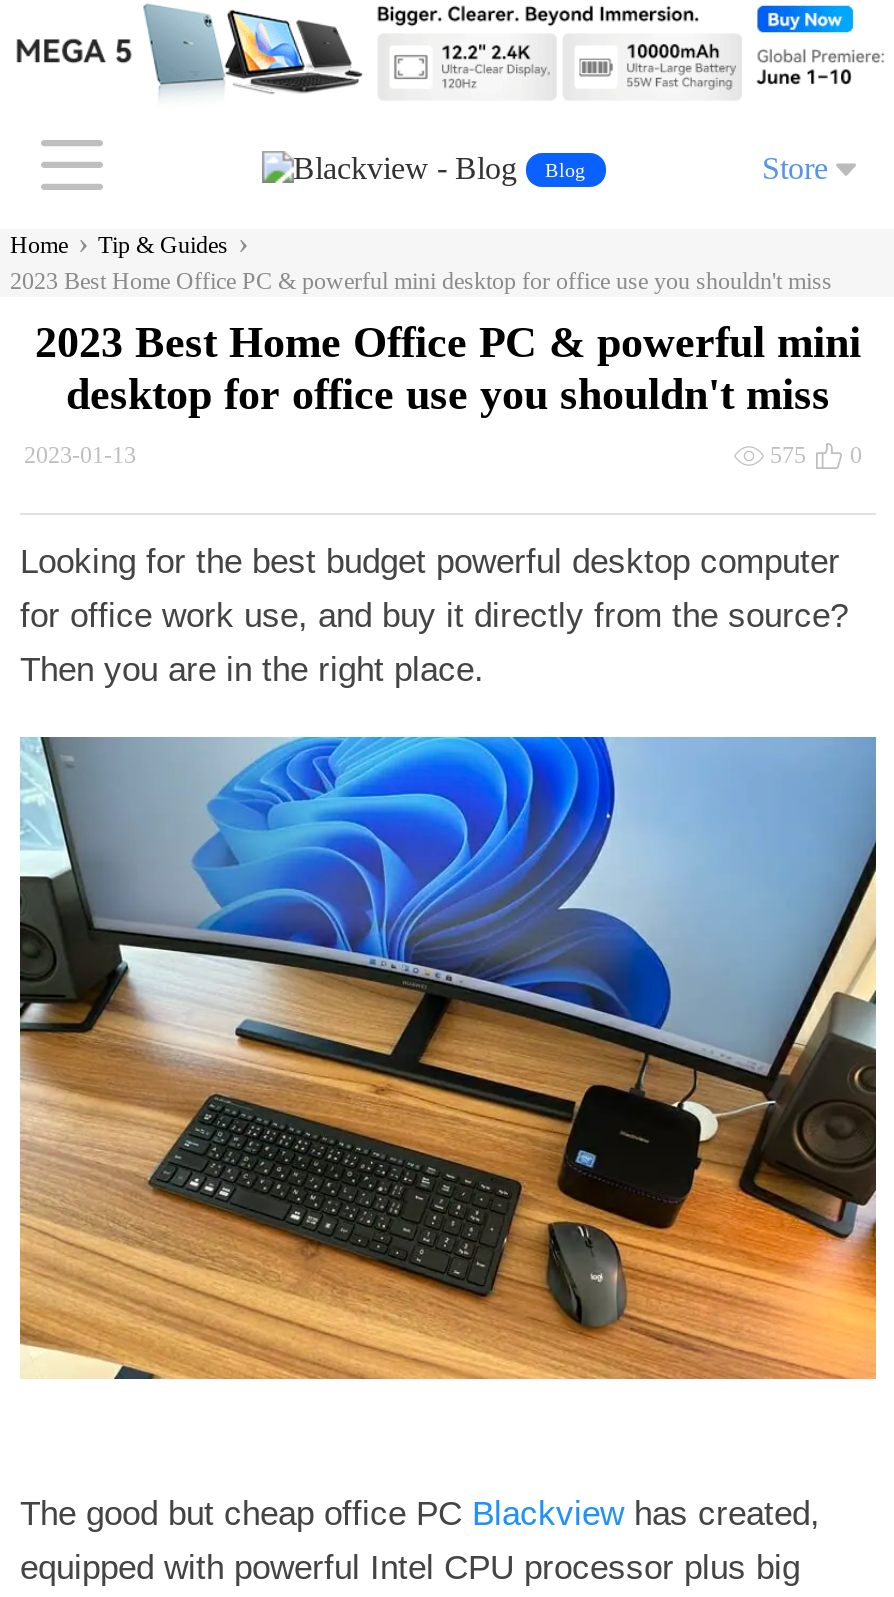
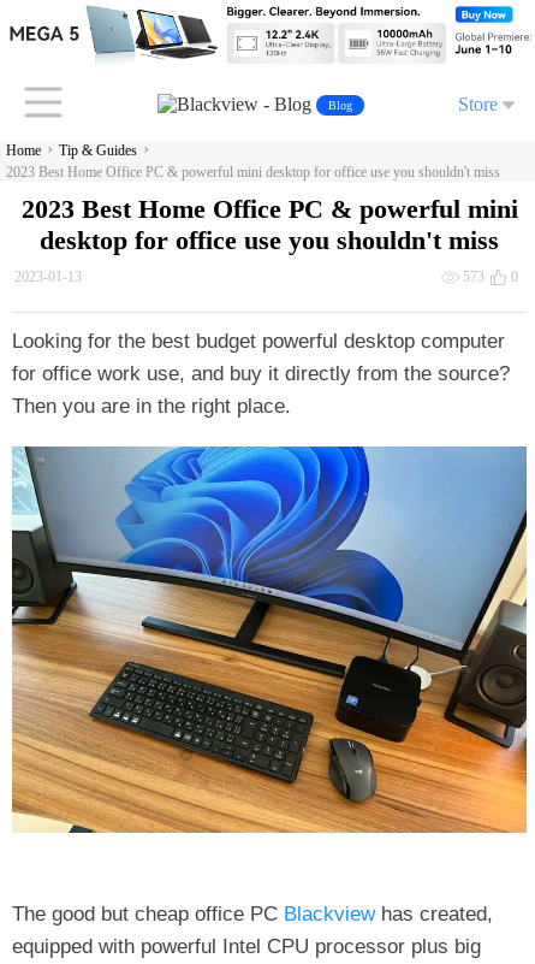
[770,441,862,469] 575 0 -> [463,268,518,285] 573 0

